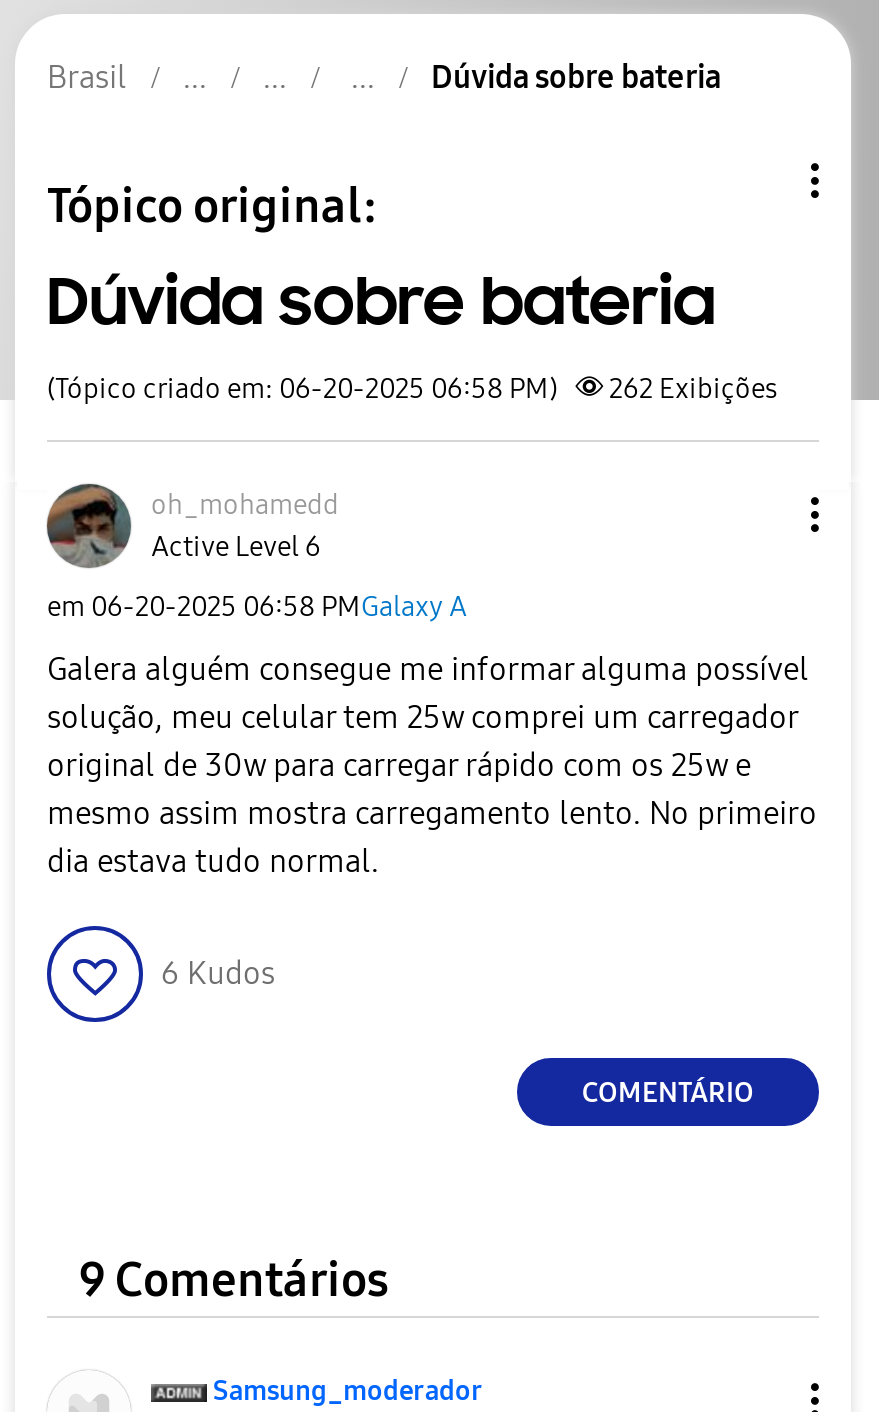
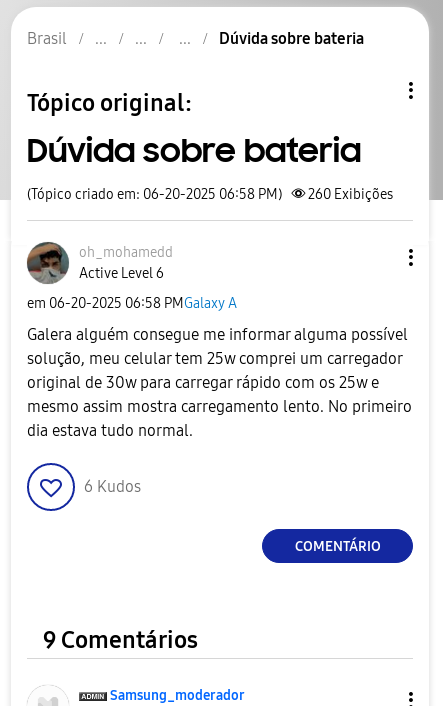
[47,372,777,406] (Tópico criado em: 06-20-2025 06:58 PM) 262 Exibições -> [27,186,393,203] (Tópico criado em: 06-20-2025 06:58 PM) 260 Exibições

